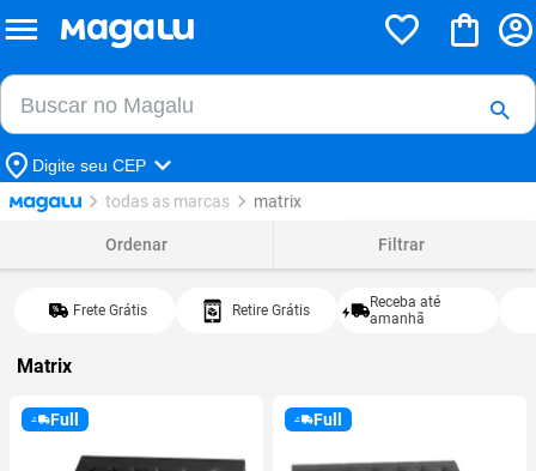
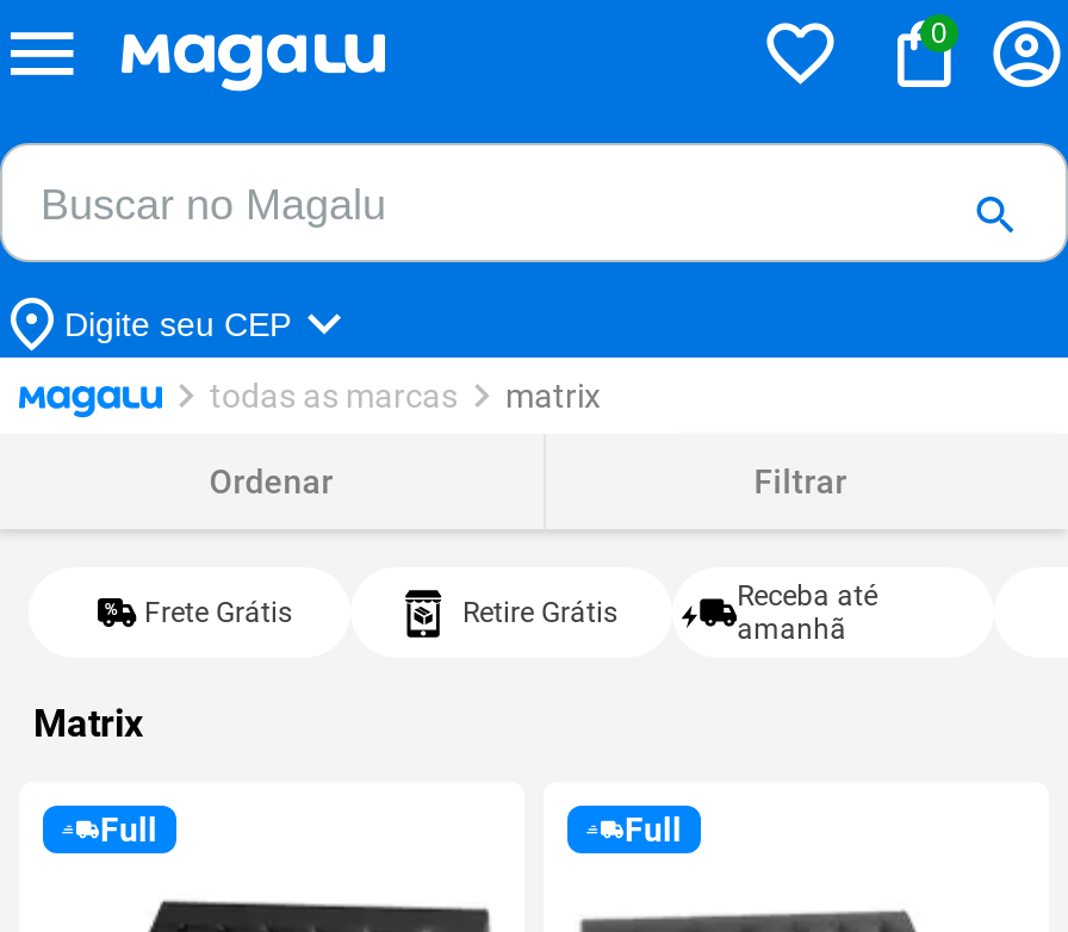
none -> [931,17,948,50] 0

